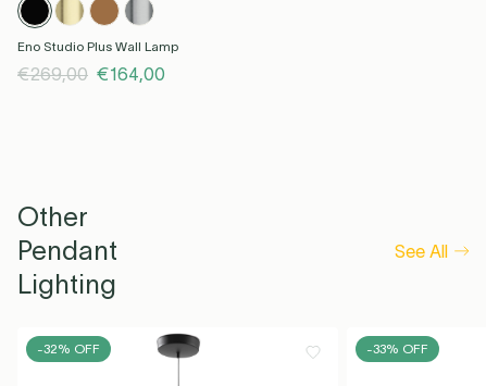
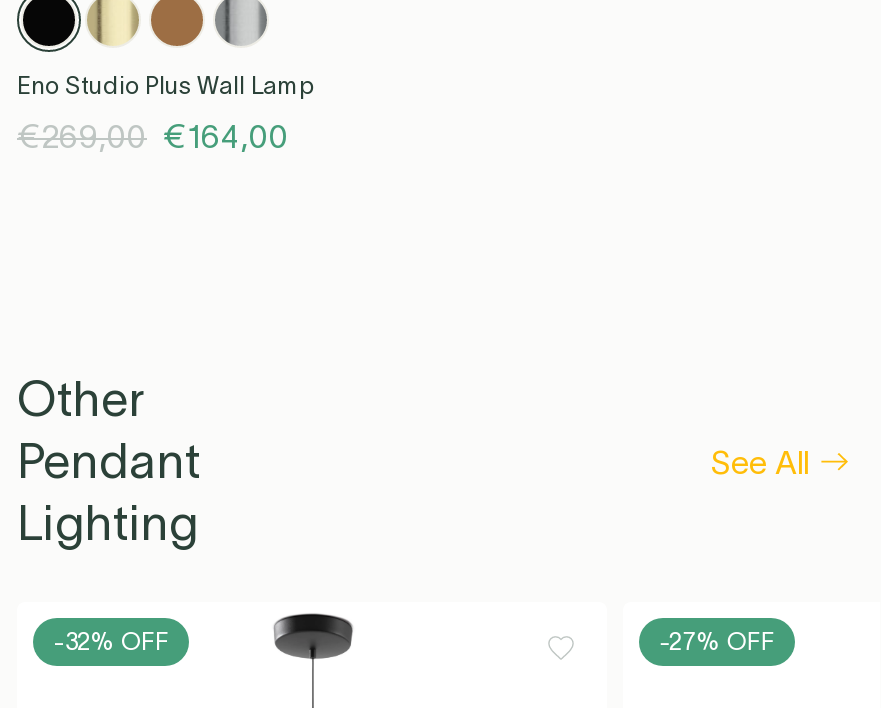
[366,341,428,356] -33% OFF -> [659,628,775,654] -27% OFF

